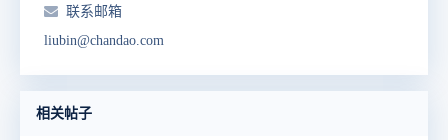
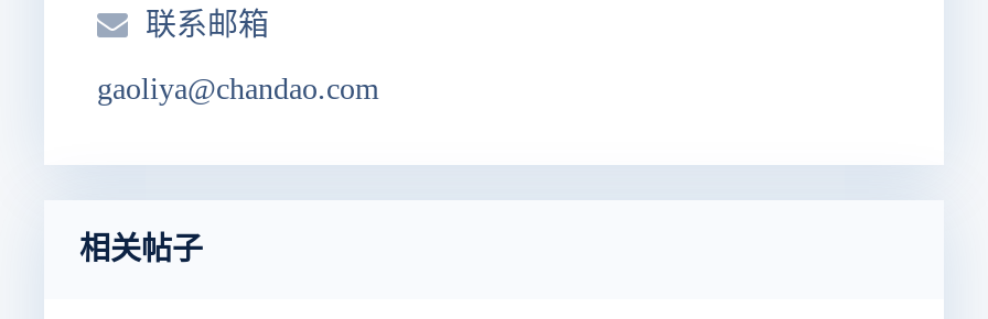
[44,33,164,48] liubin@chandao.com -> [97,72,379,105] gaoliya@chandao.com

